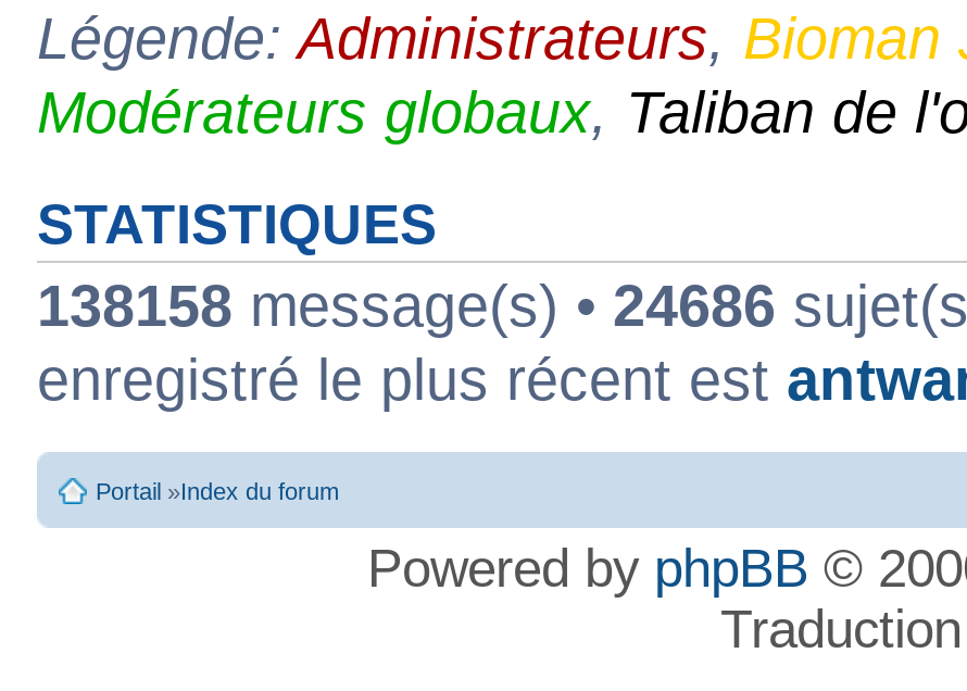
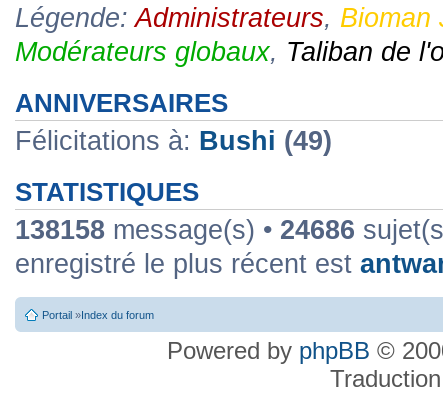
none -> [15,88,332,155] ANNIVERSAIRES | Félicitations à: Bushi (49)

